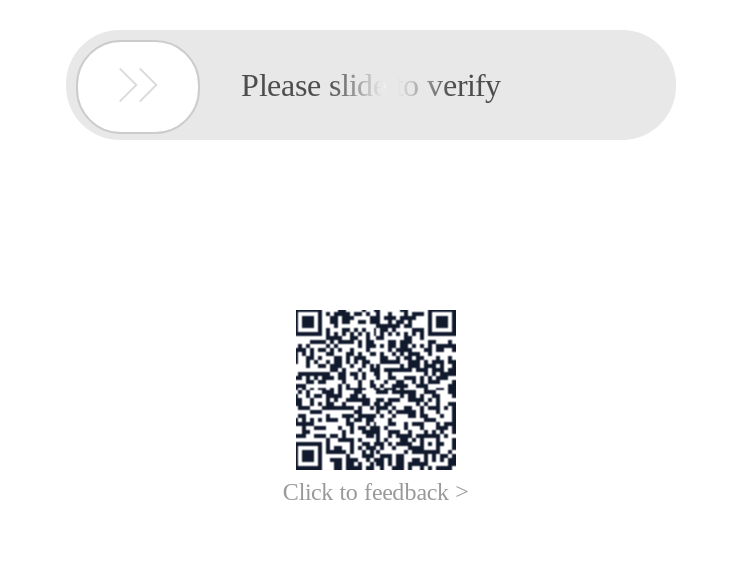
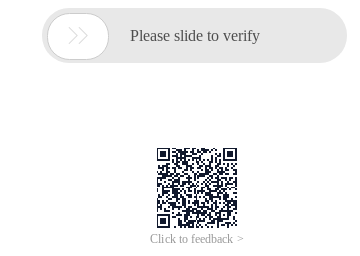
[294,310,458,472] [image] -> [156,147,238,229] [image]

